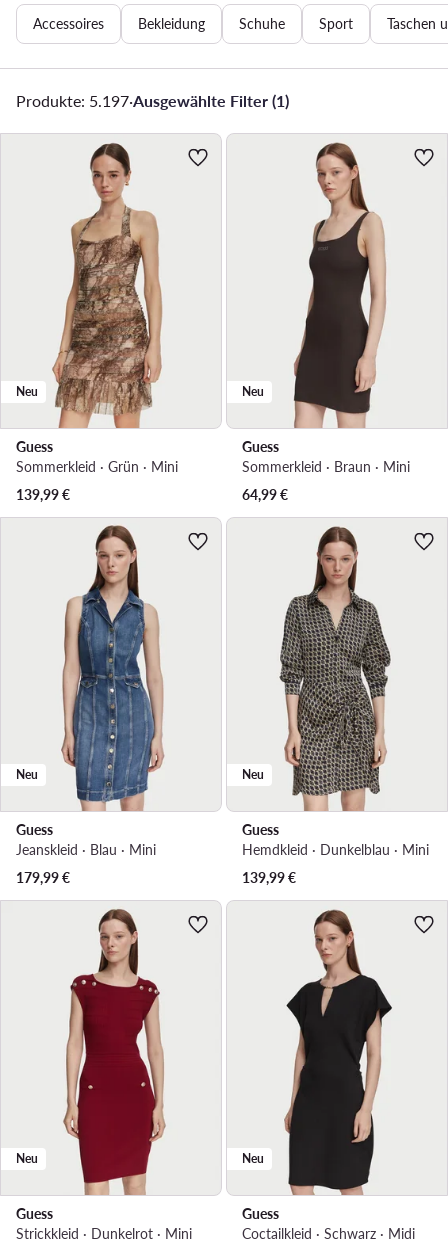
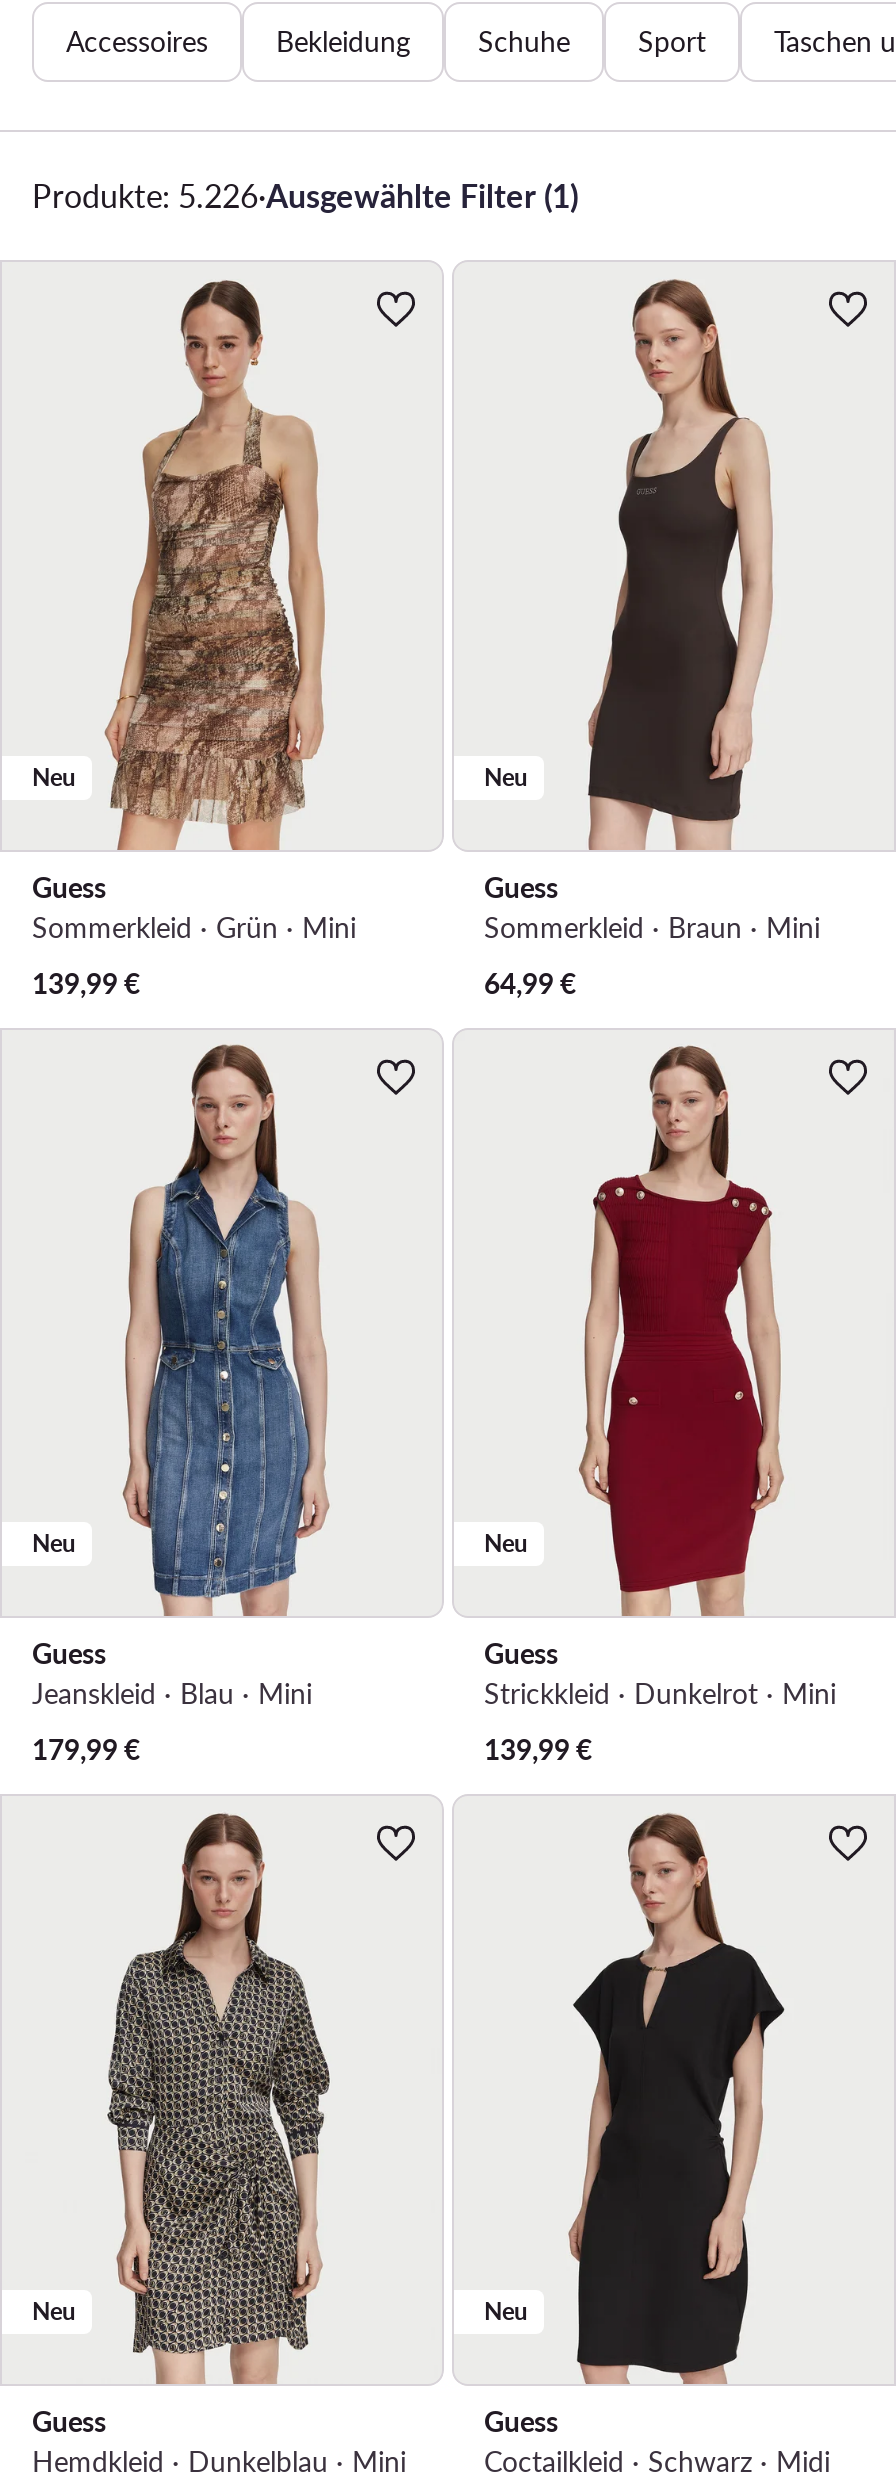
[16,91,289,110] Produkte: 5.197·Ausgewählte Filter (1) -> [32,176,578,214] Produkte: 5.226·Ausgewählte Filter (1)
moved [242,526,429,858] -> [32,1812,406,2478]: [image] | Hemdkleid · Dunkelblau · Mini
moved [16,908,192,1242] -> [484,1044,836,1711]: [image] | Strickkleid · Dunkelrot · Mini

